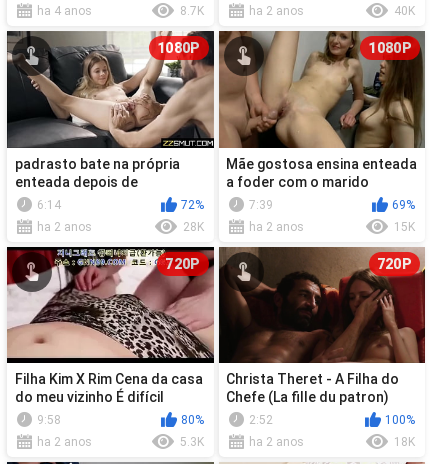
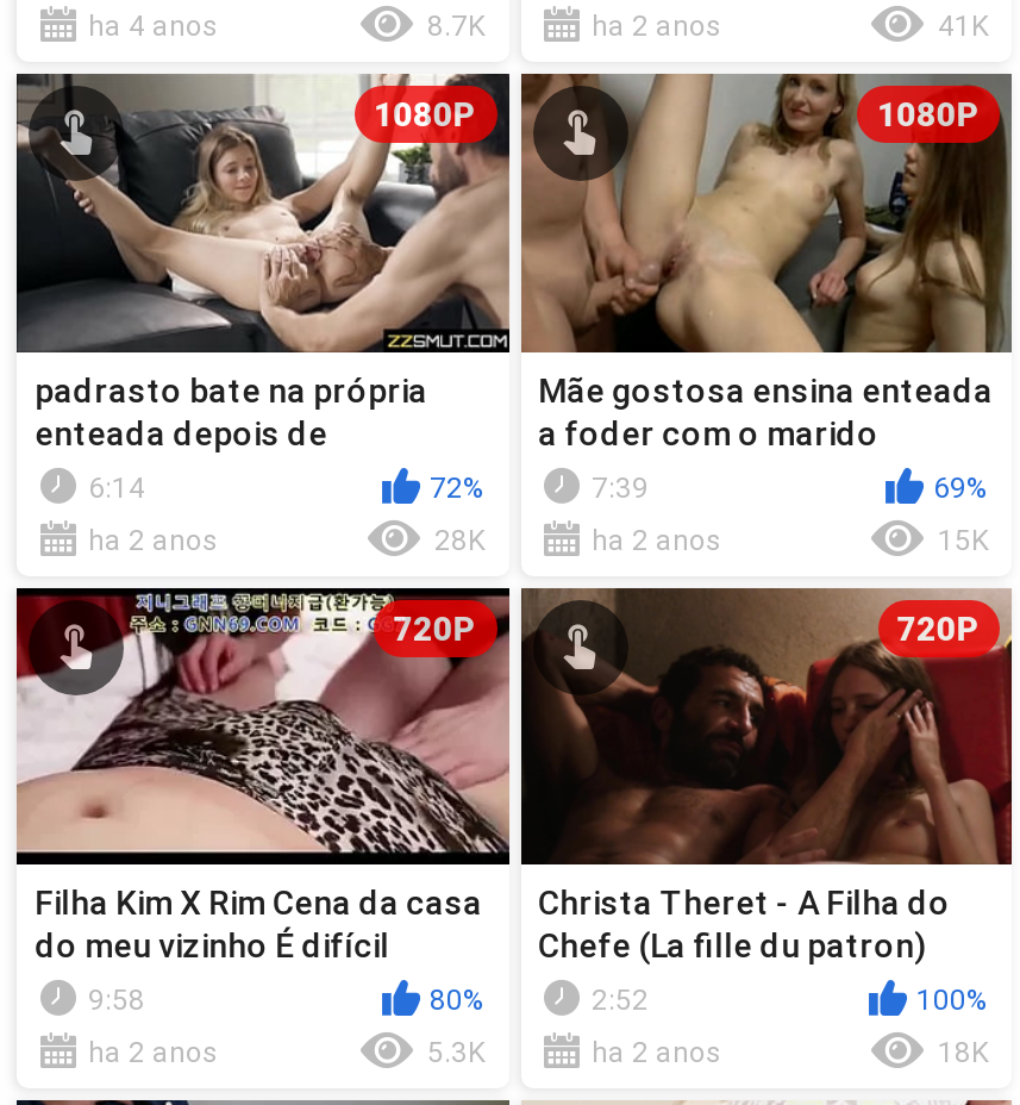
[394,4,415,18] 40K -> [938,10,988,44] 41K

